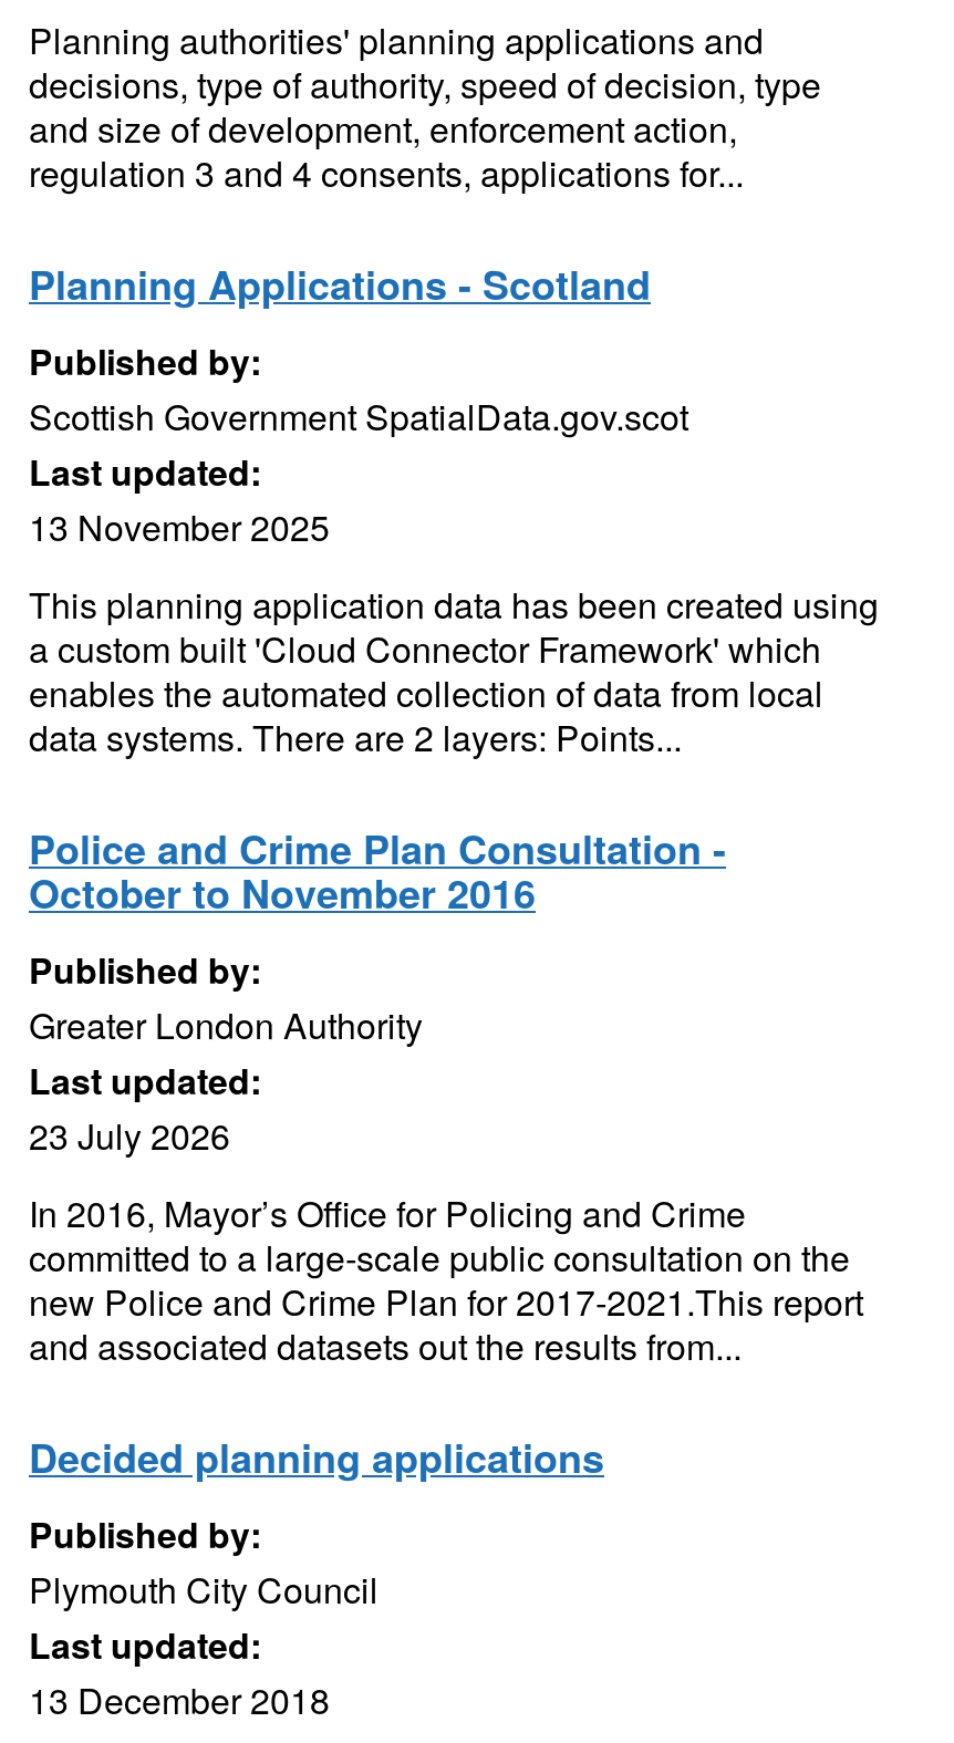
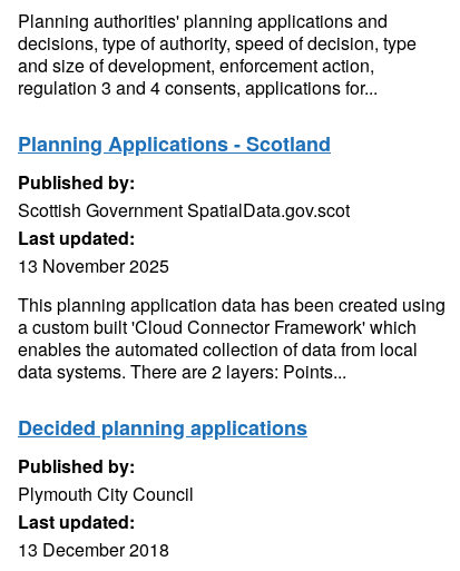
[29,820,863,1371] Police and Crime Plan Consultation - | October to November 2016 | Published by: | Greater London Authority | Last updated: | 23 July 2026 | In 2016, Mayor’s Office for Policing and Crime | committed to a large-scale public consultation on the | new Police and Crime Plan for 2017-2021.This report | and associated datasets out the results from... -> none

